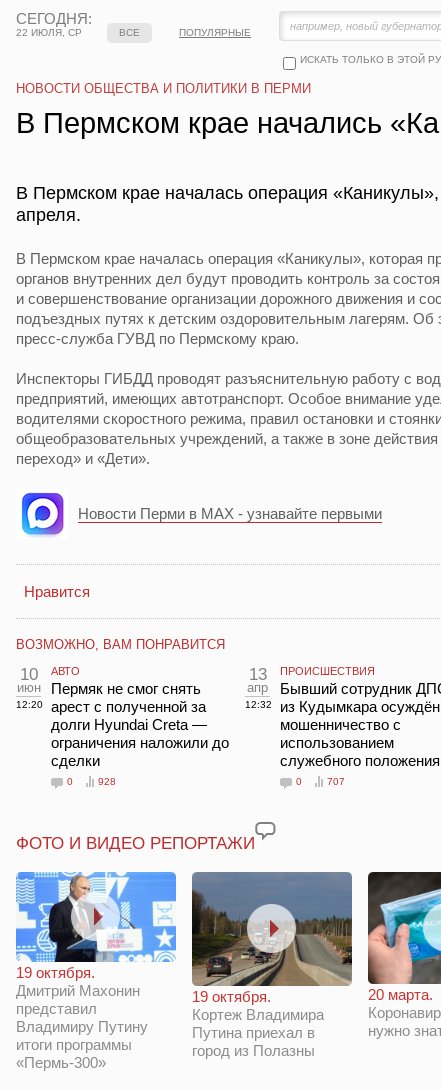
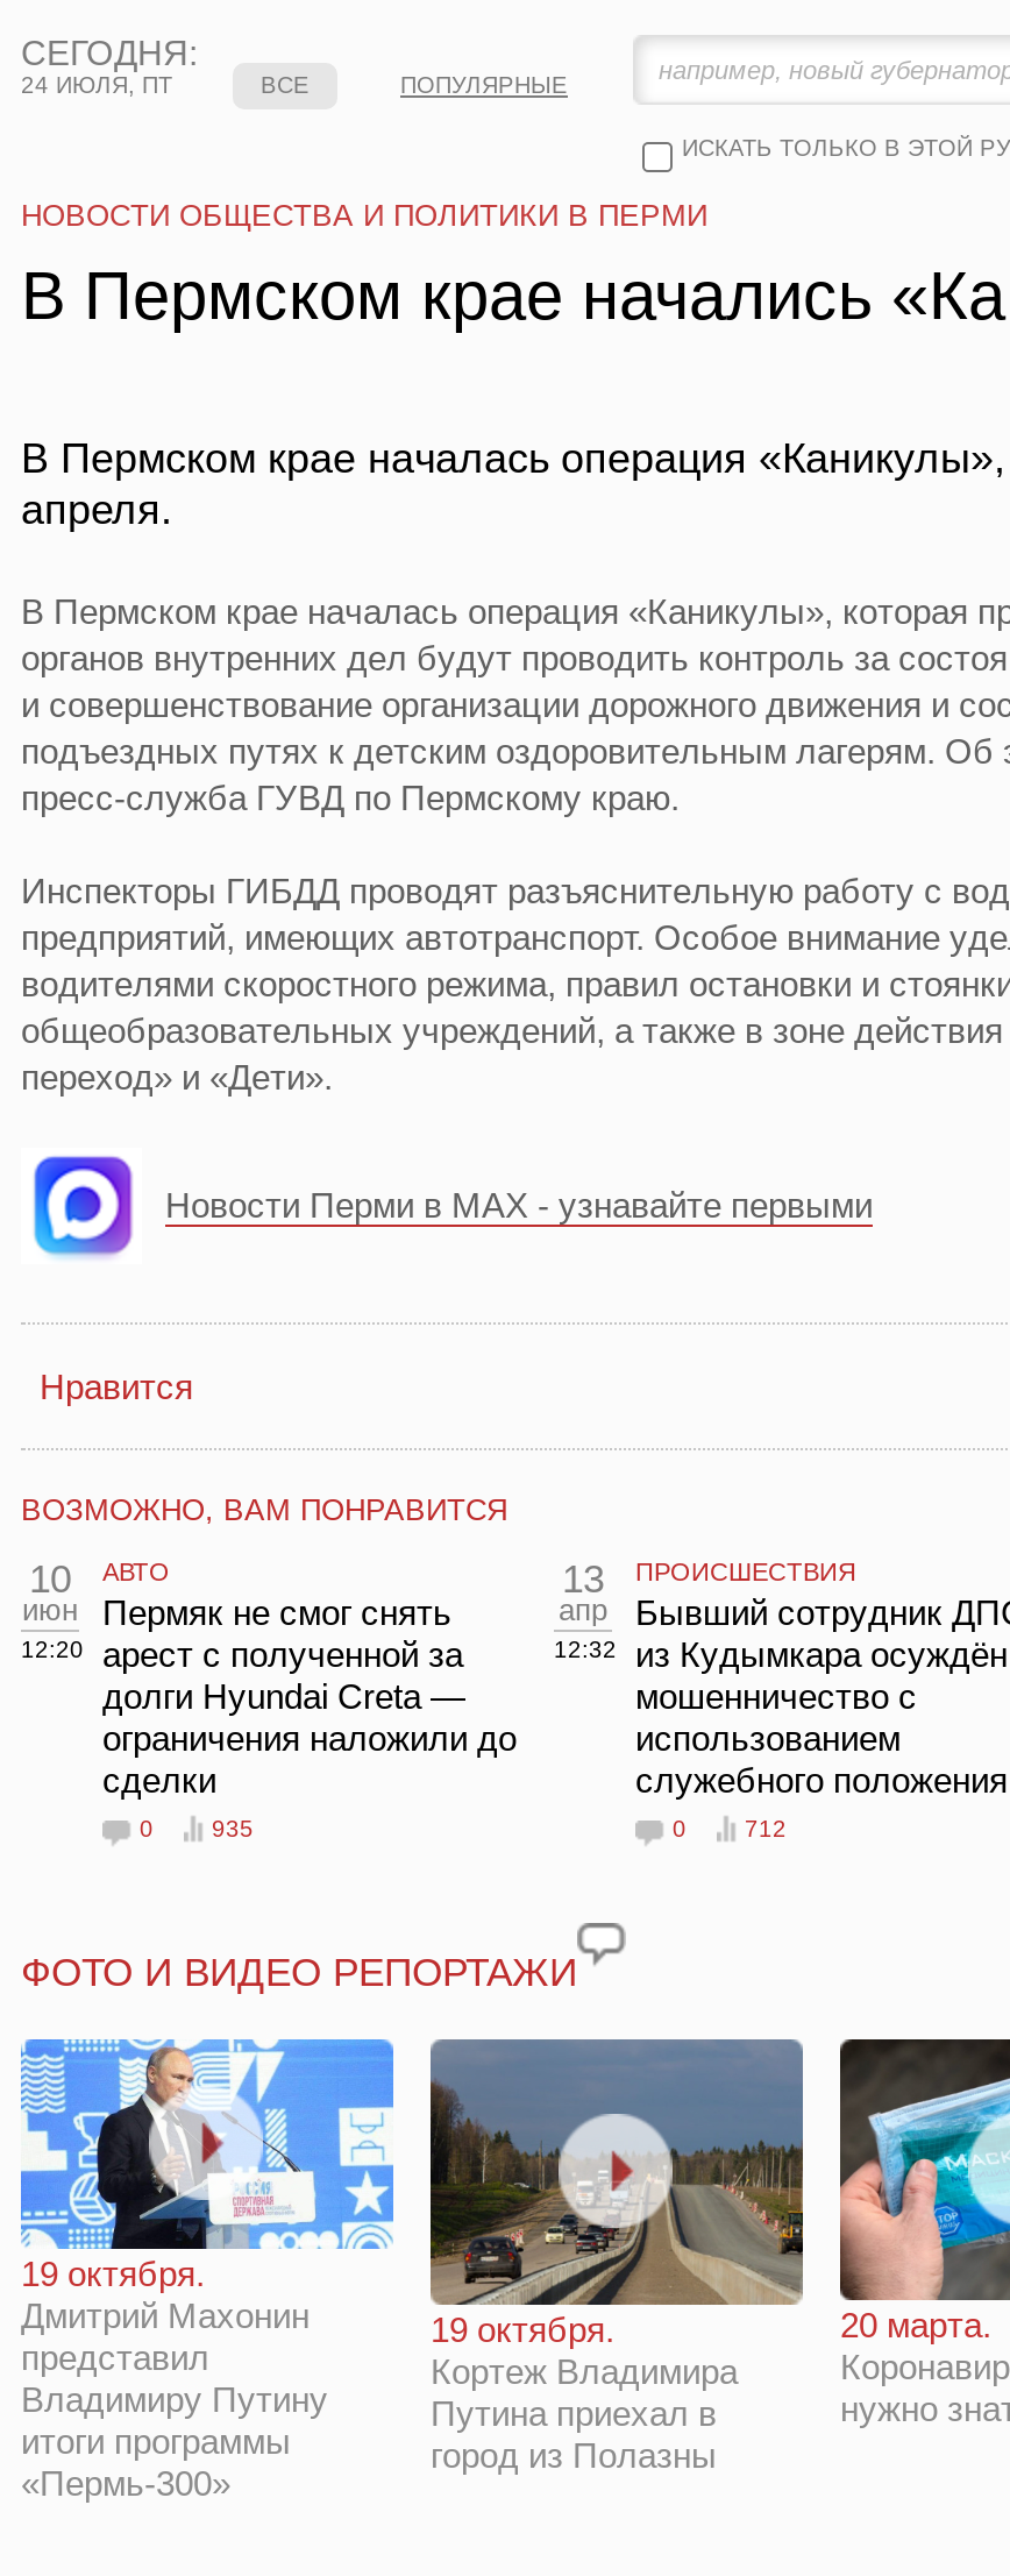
[16,27,82,38] 22 ИЮЛЯ, СР -> [21,72,172,98] 24 ИЮЛЯ, ПТ
[98,776,116,787] 928 -> [212,1816,254,1841] 935
[327,776,345,787] 707 -> [745,1816,787,1841] 712

